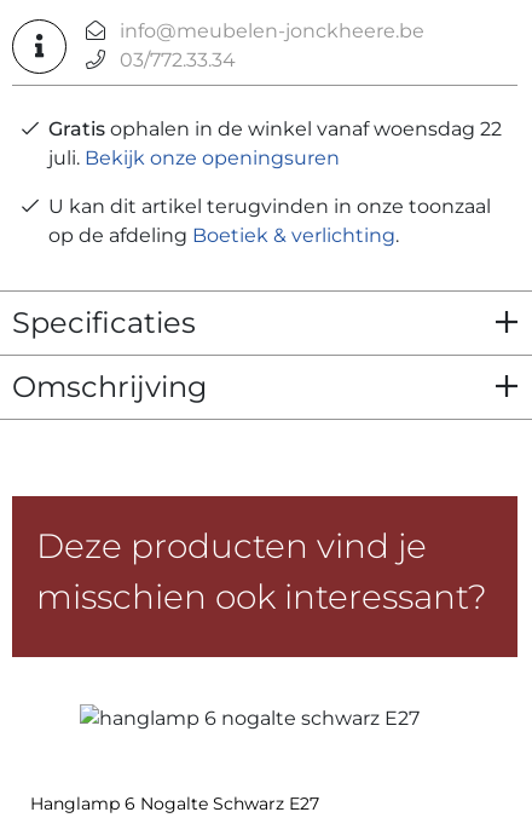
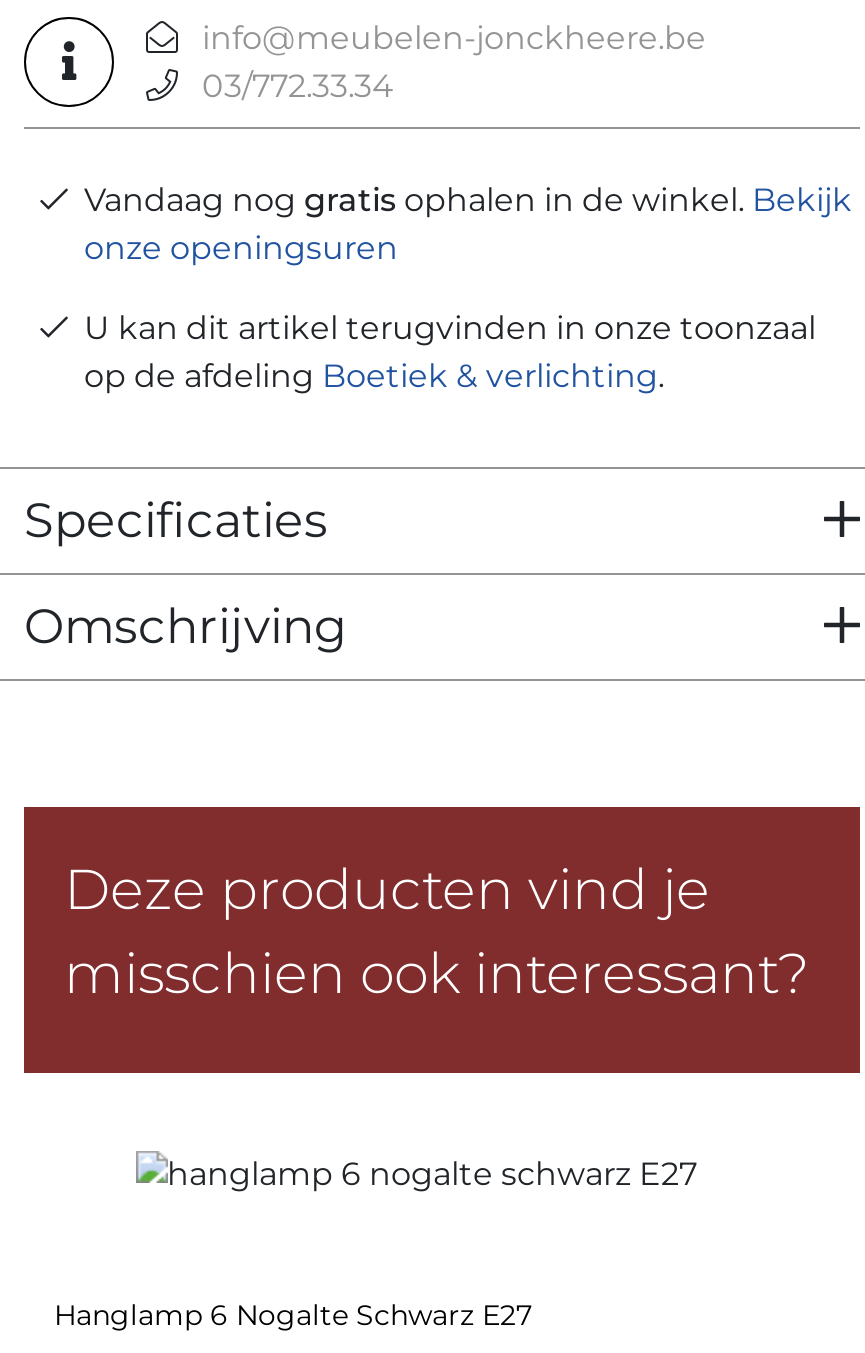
[48,117,502,169] Gratis ophalen in de winkel vanaf woensdag 22 | juli. Bekijk onze openingsuren -> [84,181,852,267] Vandaag nog gratis ophalen in de winkel. Bekijk | onze openingsuren

